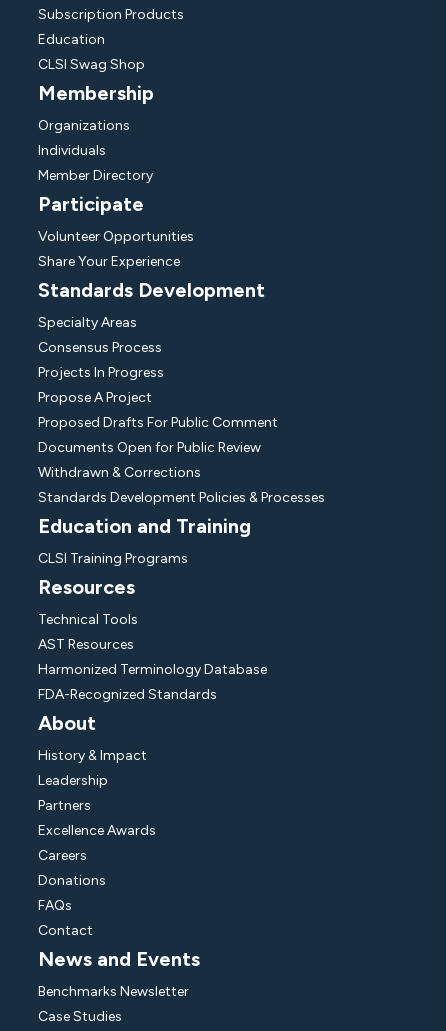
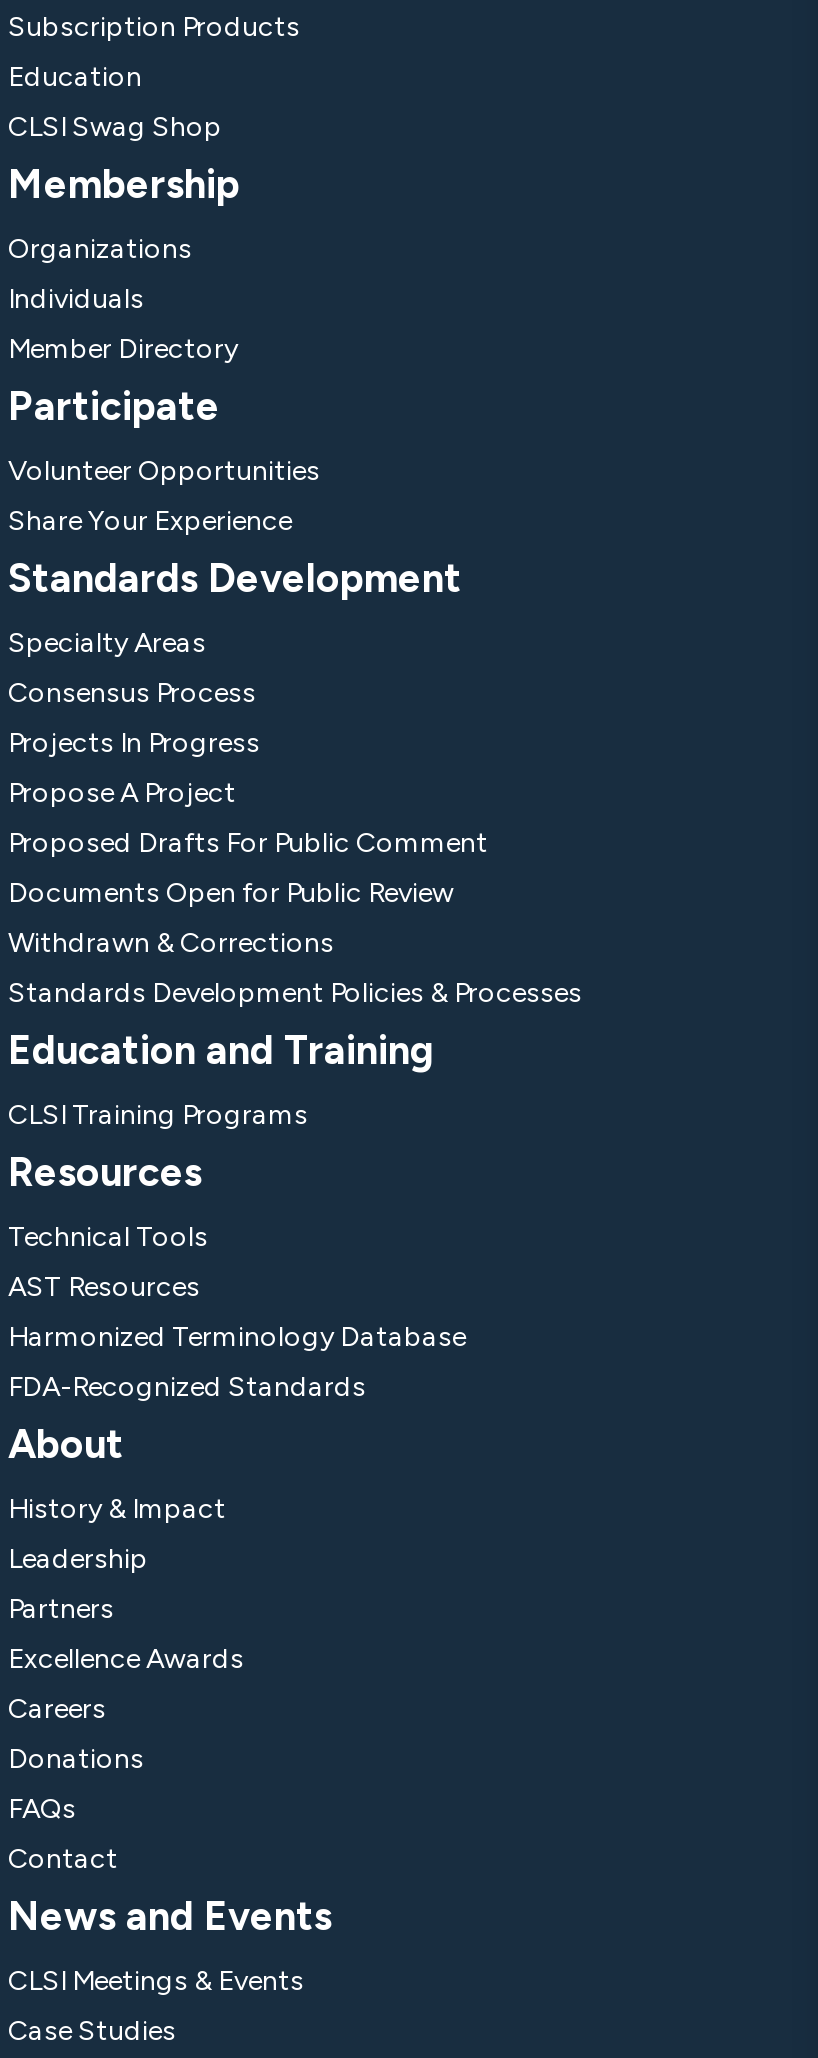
[38,983,189,1000] Benchmarks Newsletter -> [8,1964,304,1998] CLSI Meetings & Events

